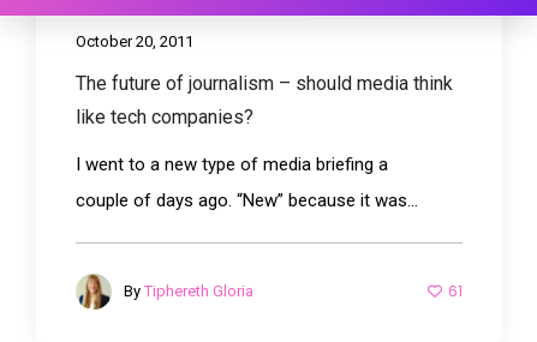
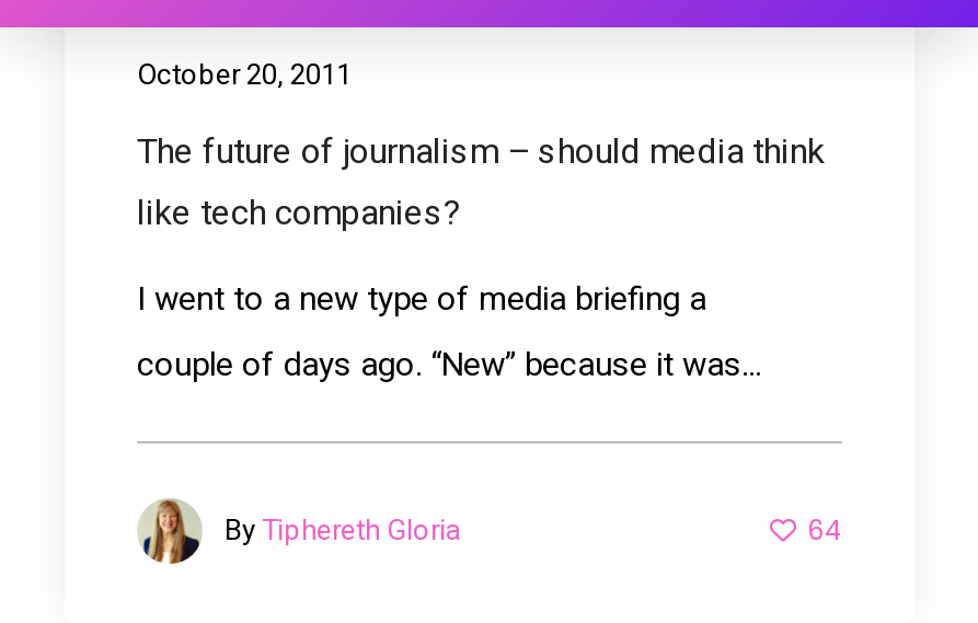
[448,280,463,301] 61 -> [807,510,842,547] 64

